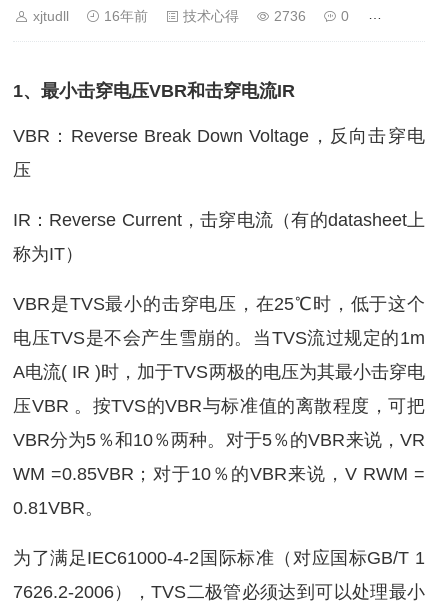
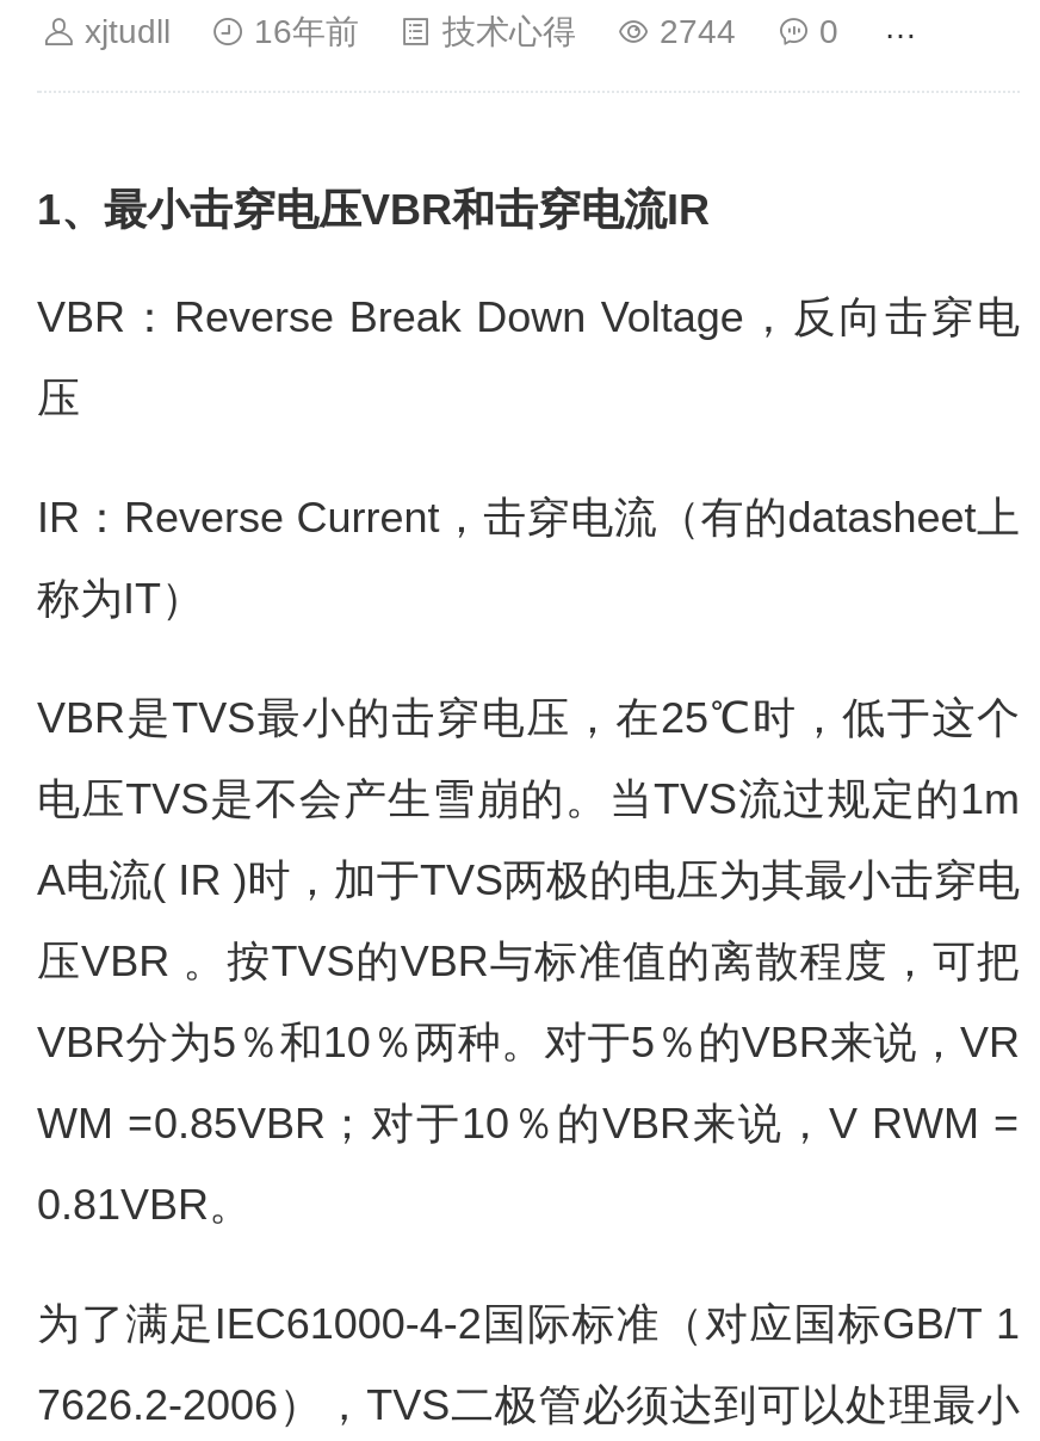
[274,8,306,24] 2736 -> [660,12,736,50] 2744

